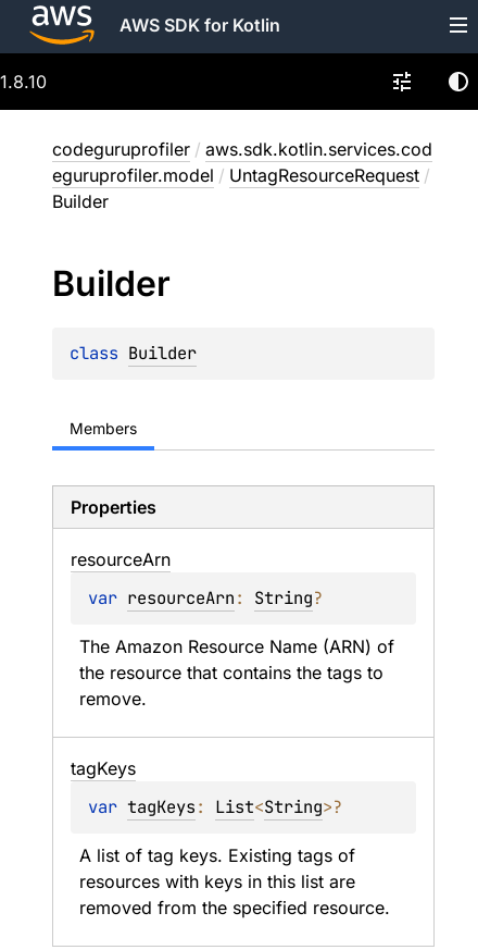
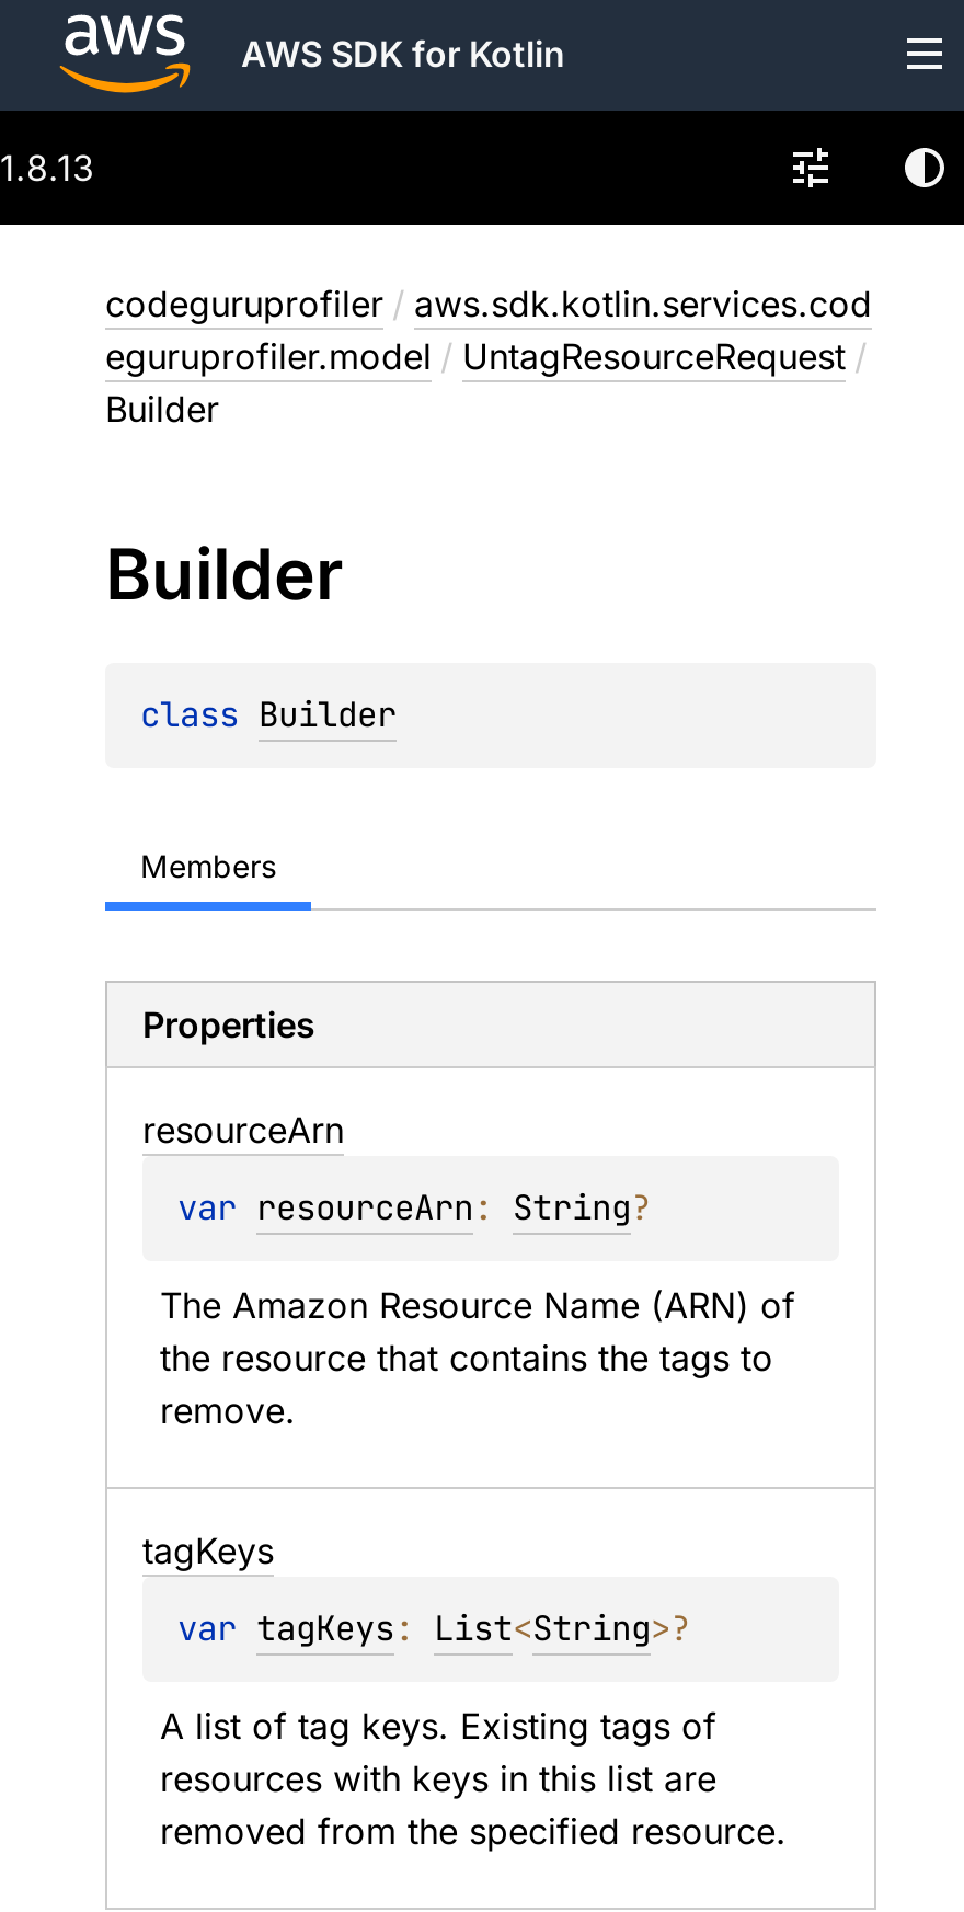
[0,71,47,92] 1.8.10 -> [0,146,94,190] 1.8.13

